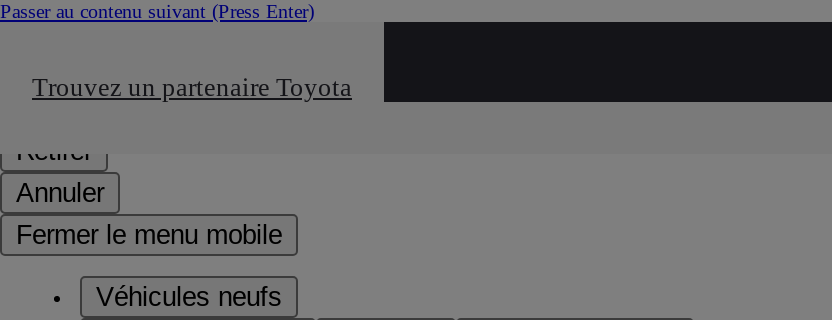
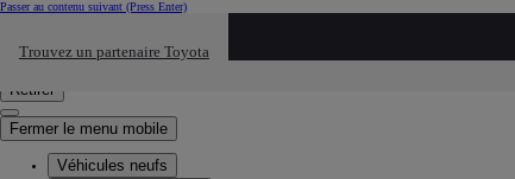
[16,178,104,208] Annuler -> none

